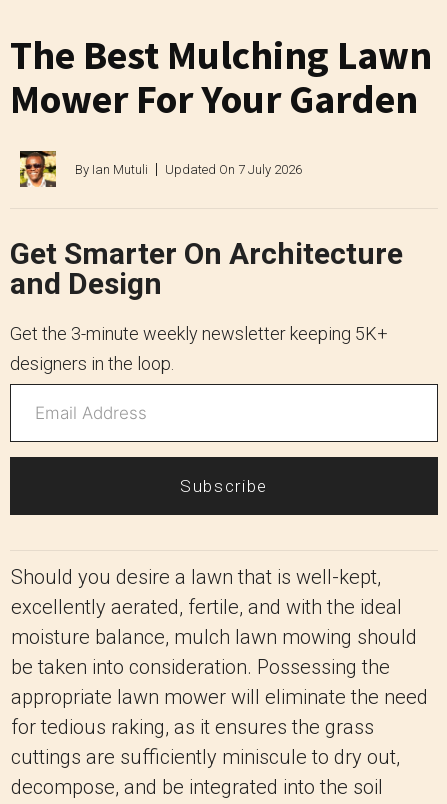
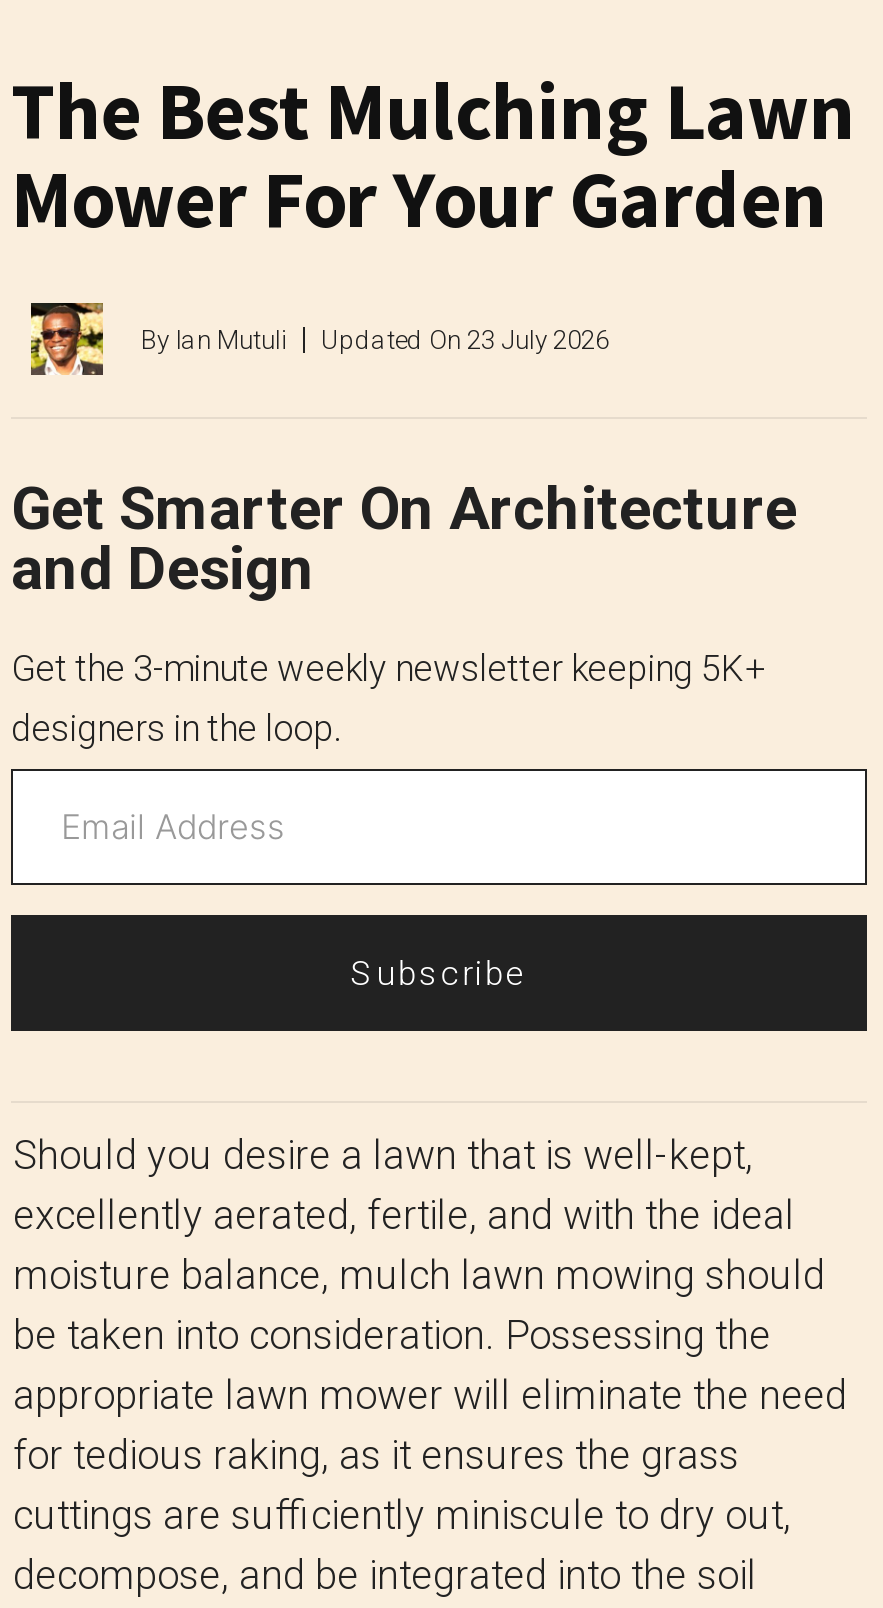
[165,162,302,177] Updated On 7 July 2026 -> [321,325,609,355] Updated On 23 July 2026

